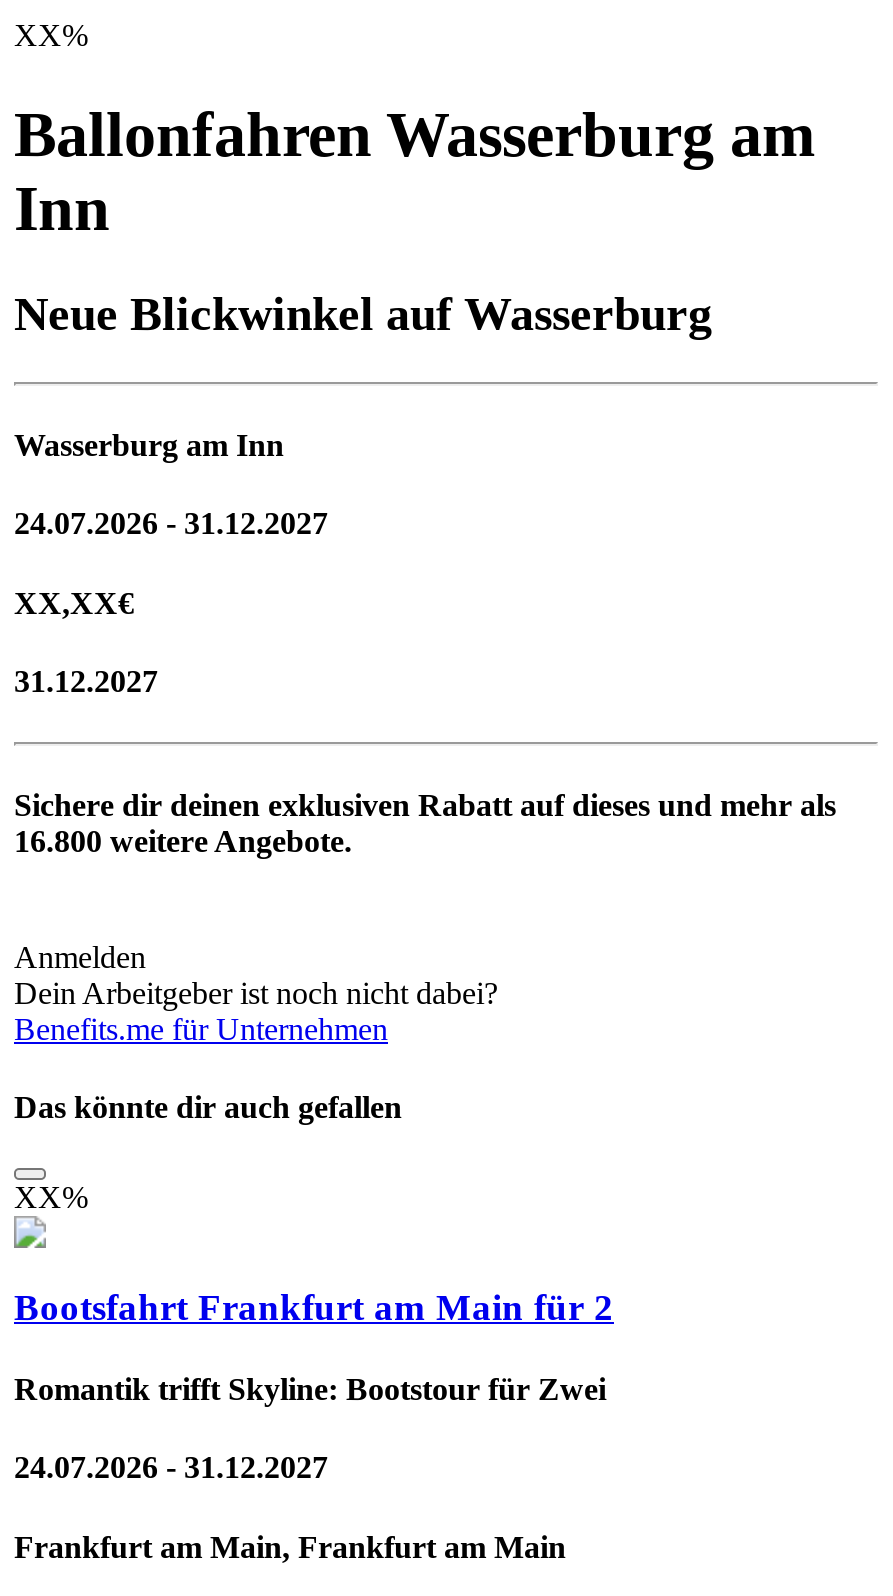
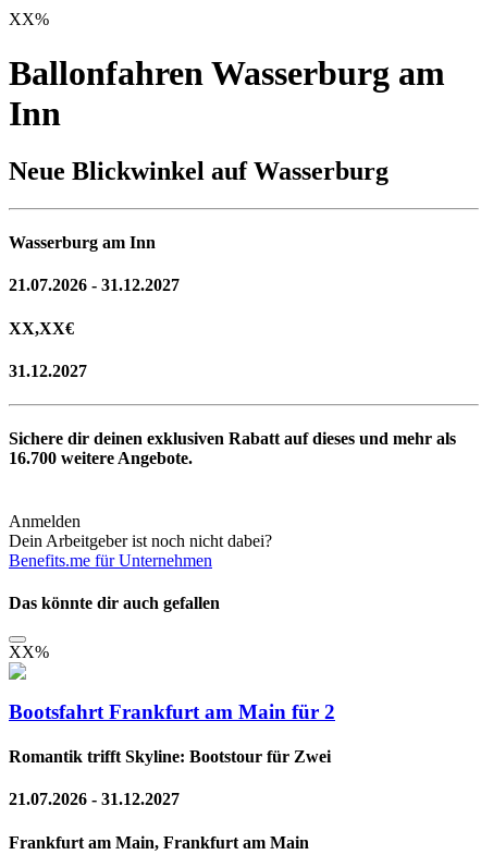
[14,507,328,541] 24.07.2026 - 31.12.2027 -> [9,276,180,295] 21.07.2026 - 31.12.2027
[14,825,352,859] 16.800 weitere Angebote. -> [9,449,193,468] 16.700 weitere Angebote.
[14,1451,328,1485] 24.07.2026 - 31.12.2027 -> [9,790,180,809] 21.07.2026 - 31.12.2027

